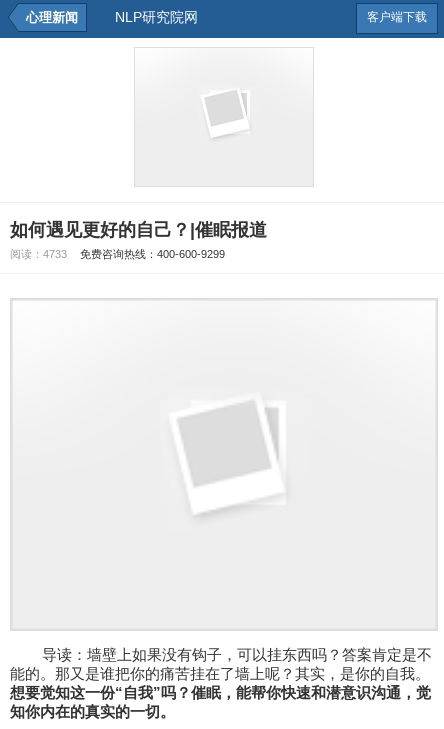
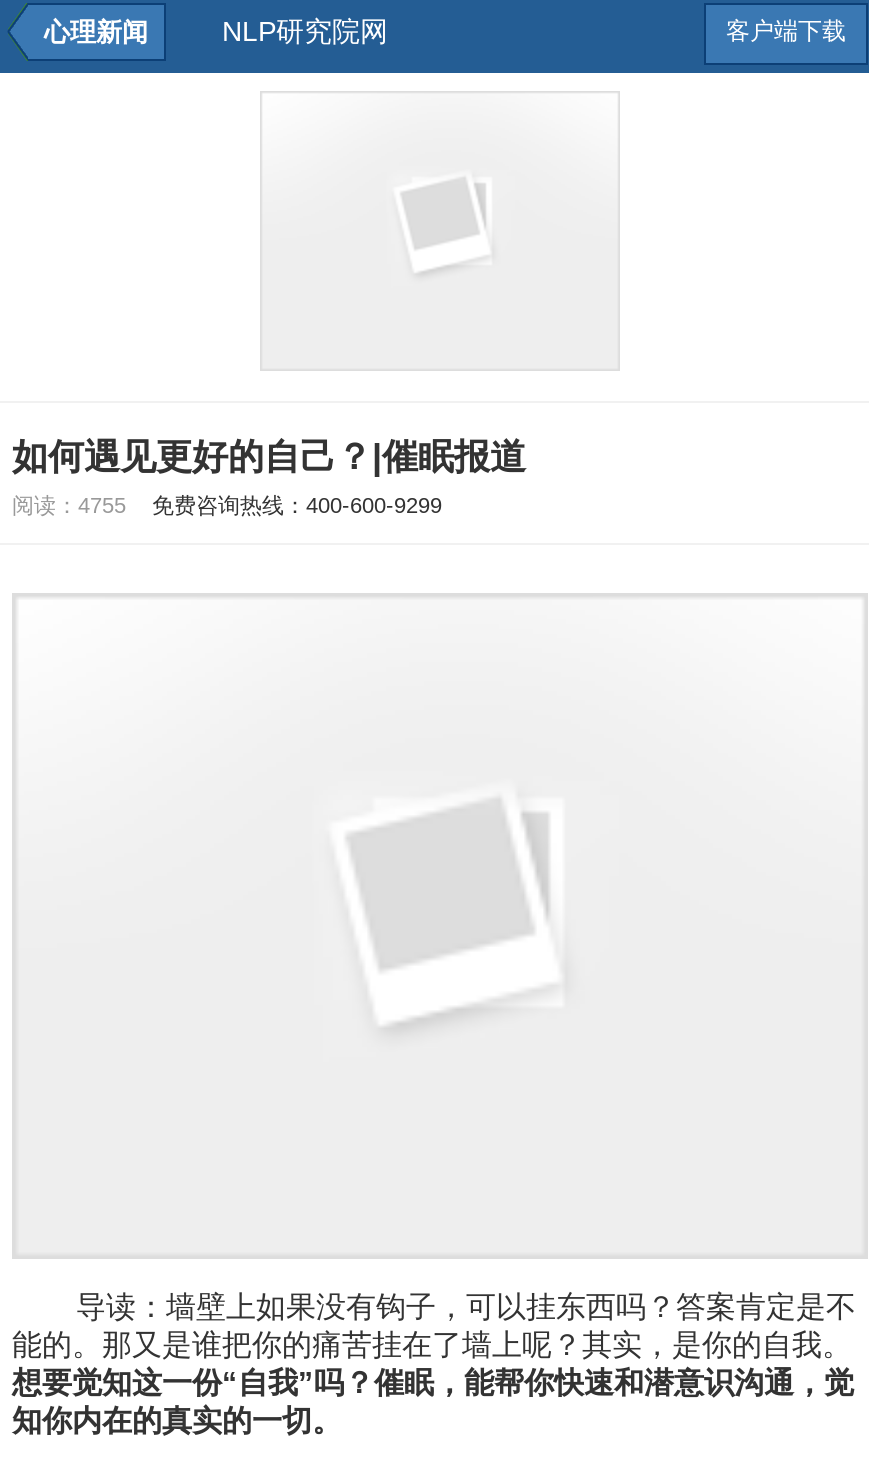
[10,248,225,260] 阅读：4733 免费咨询热线：400-600-9299 -> [12,493,442,517] 阅读：4755 免费咨询热线：400-600-9299

